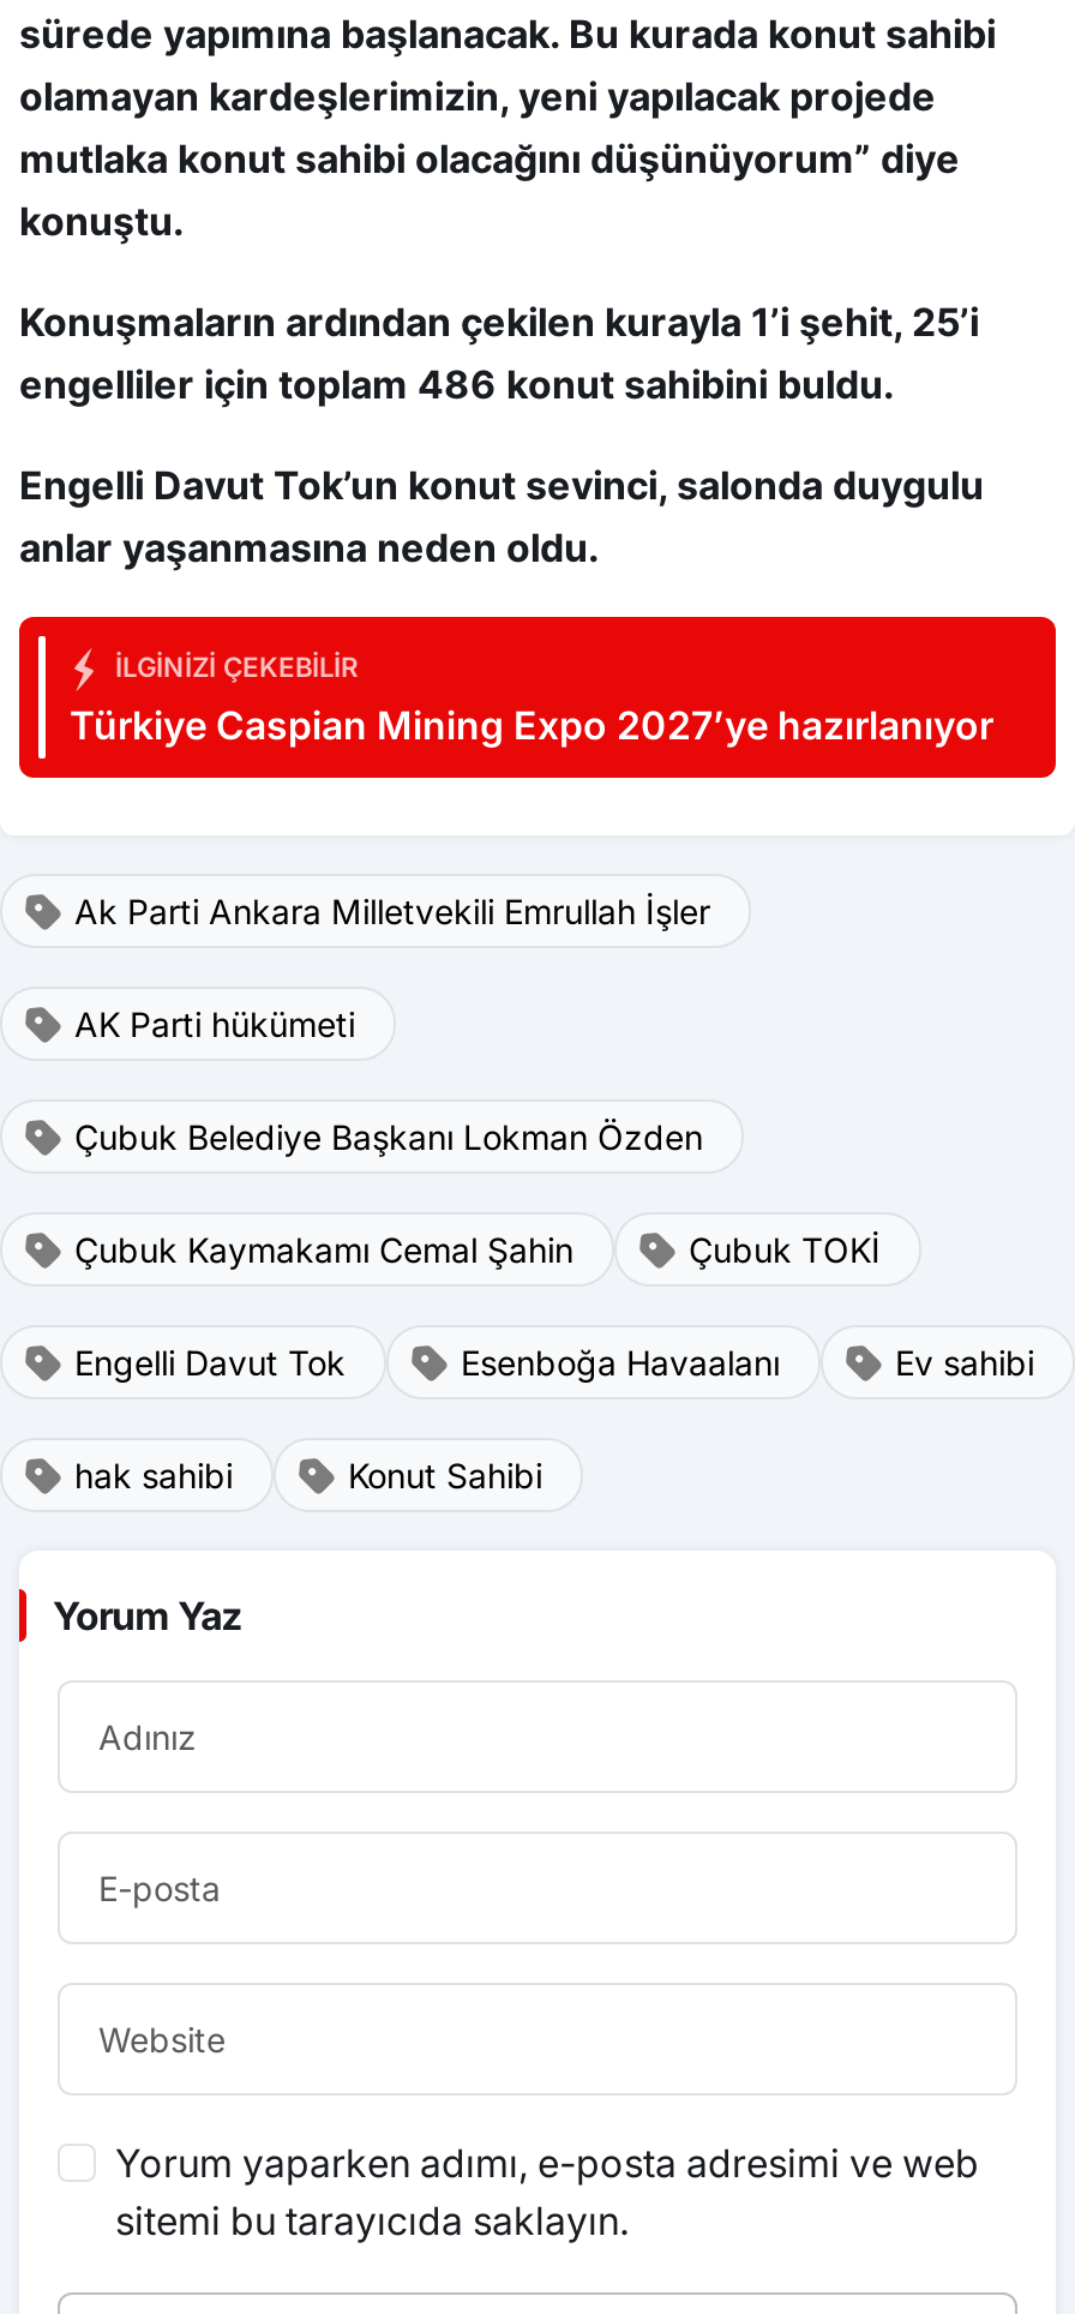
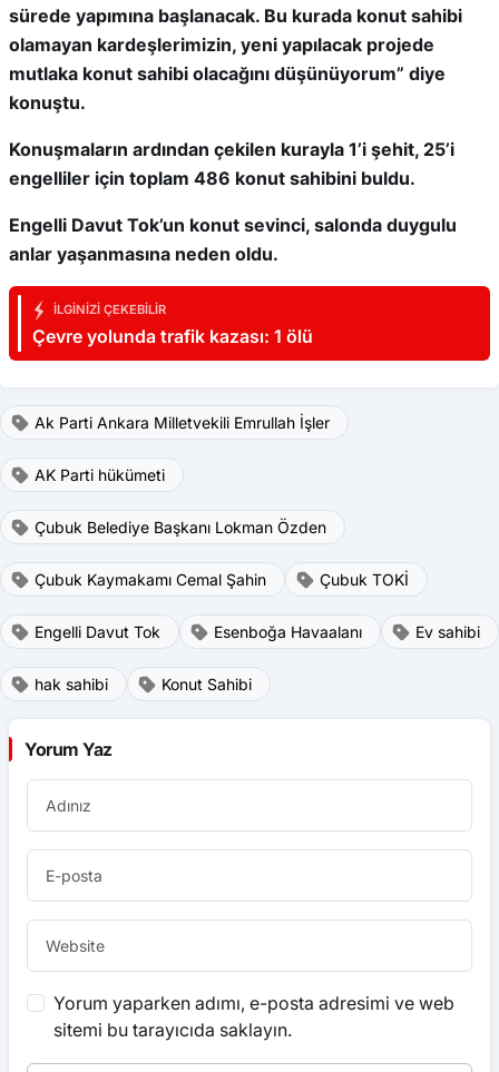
[70,701,993,749] Türkiye Caspian Mining Expo 2027’ye hazırlanıyor -> [32,325,313,347] Çevre yolunda trafik kazası: 1 ölü

